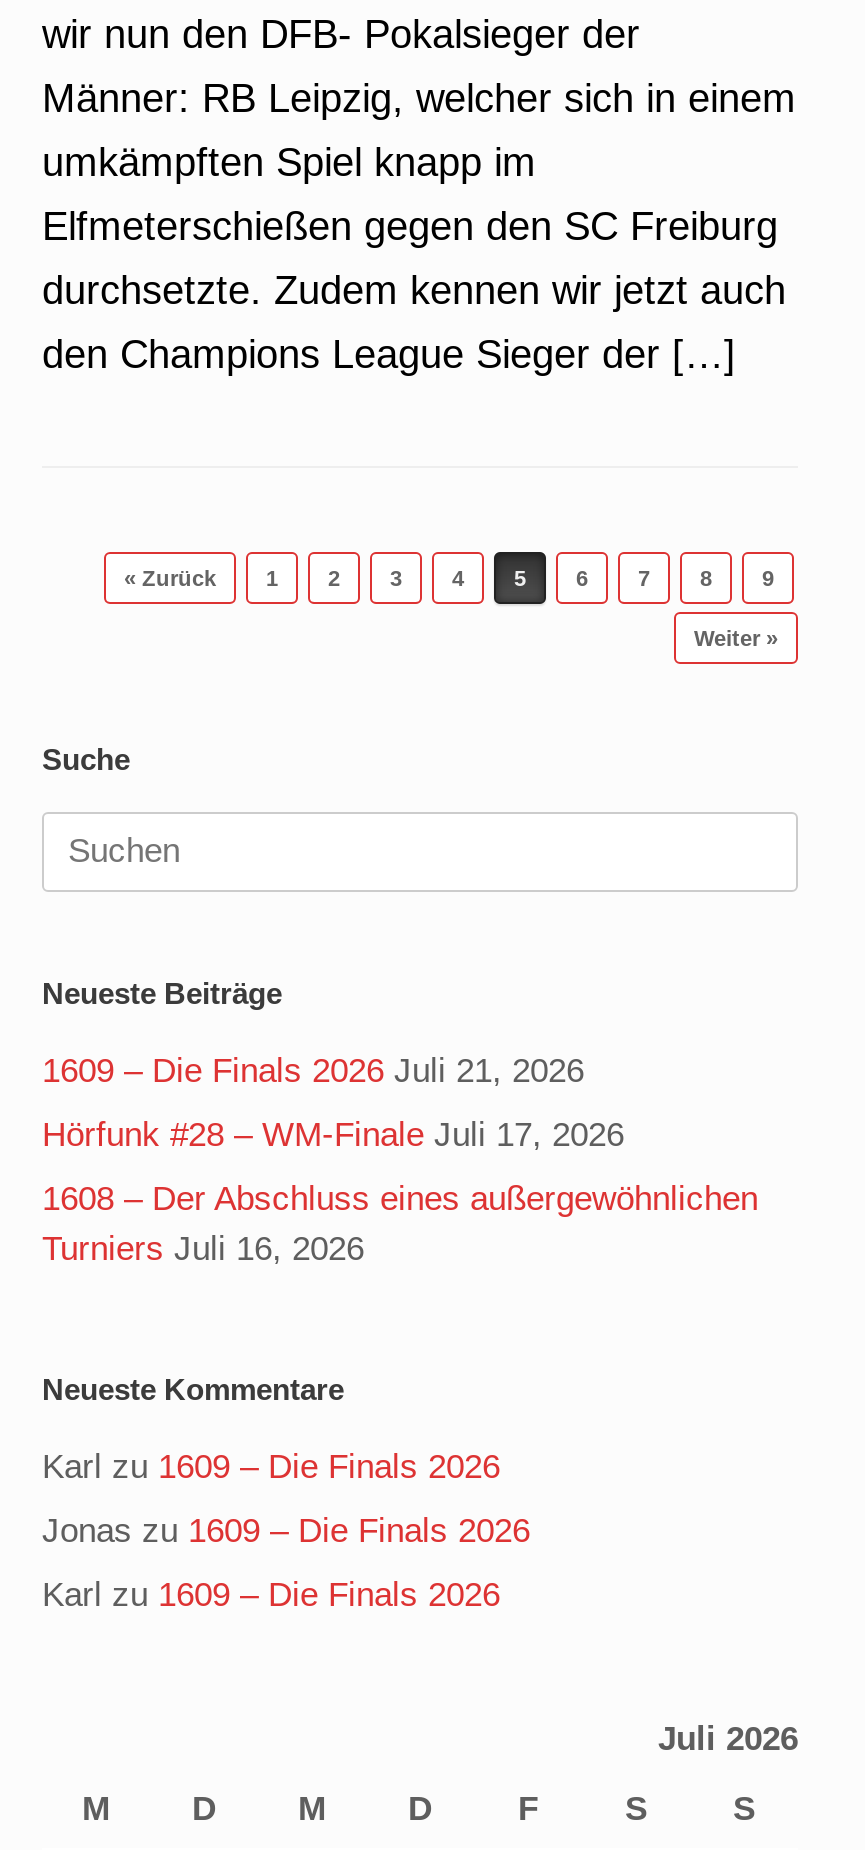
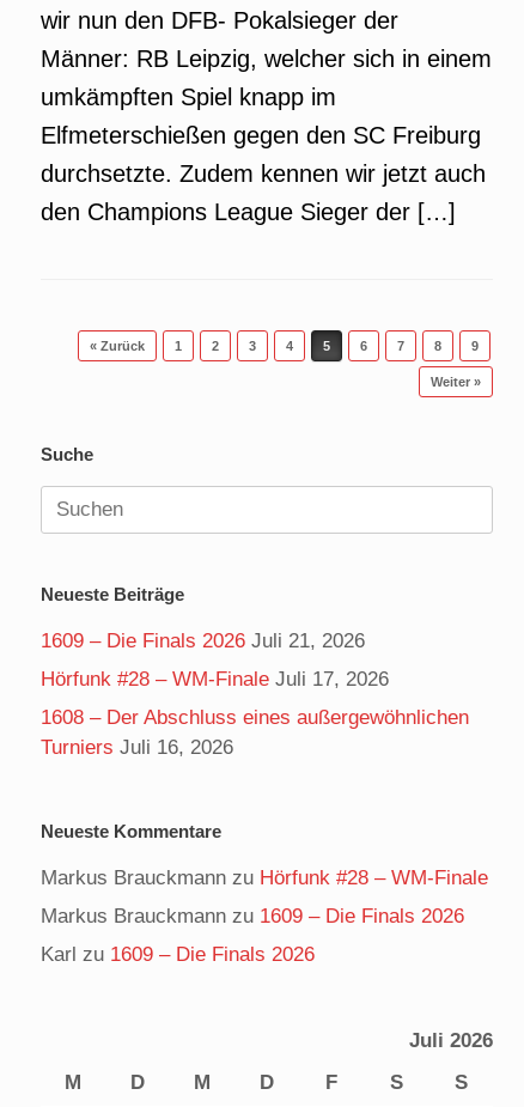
[42,1448,500,1486] Karl zu 1609 – Die Finals 2026 -> [41,866,488,889] Markus Brauckmann zu Hörfunk #28 – WM-Finale
[42,1512,530,1550] Jonas zu 1609 – Die Finals 2026 -> [41,905,464,927] Markus Brauckmann zu 1609 – Die Finals 2026

